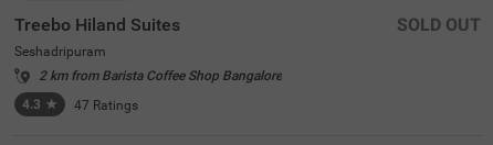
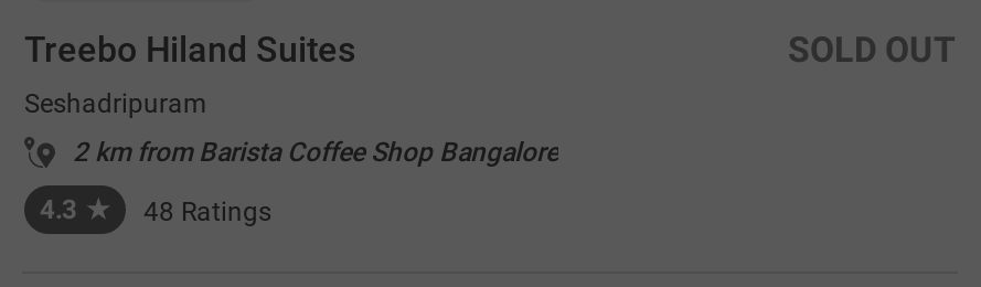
[74,98,138,113] 47 Ratings -> [143,197,271,228] 48 Ratings

